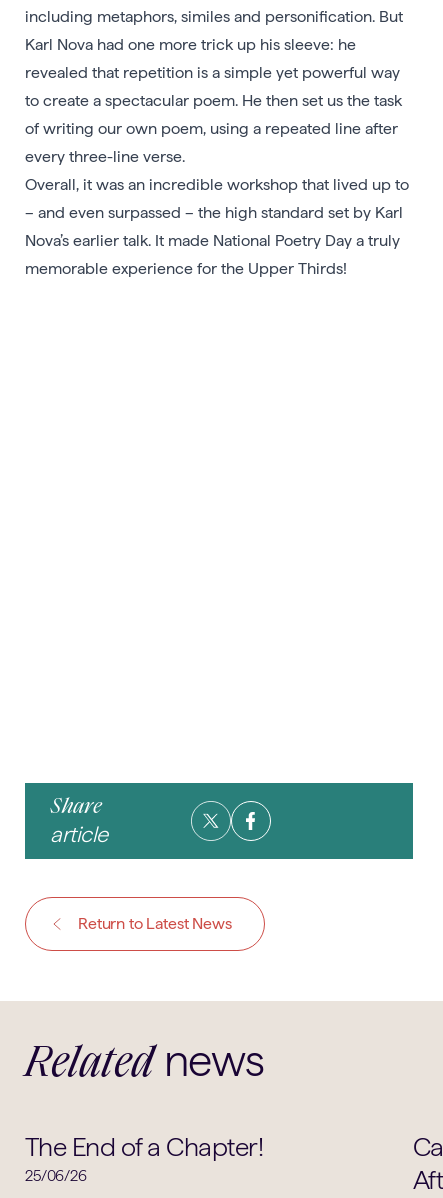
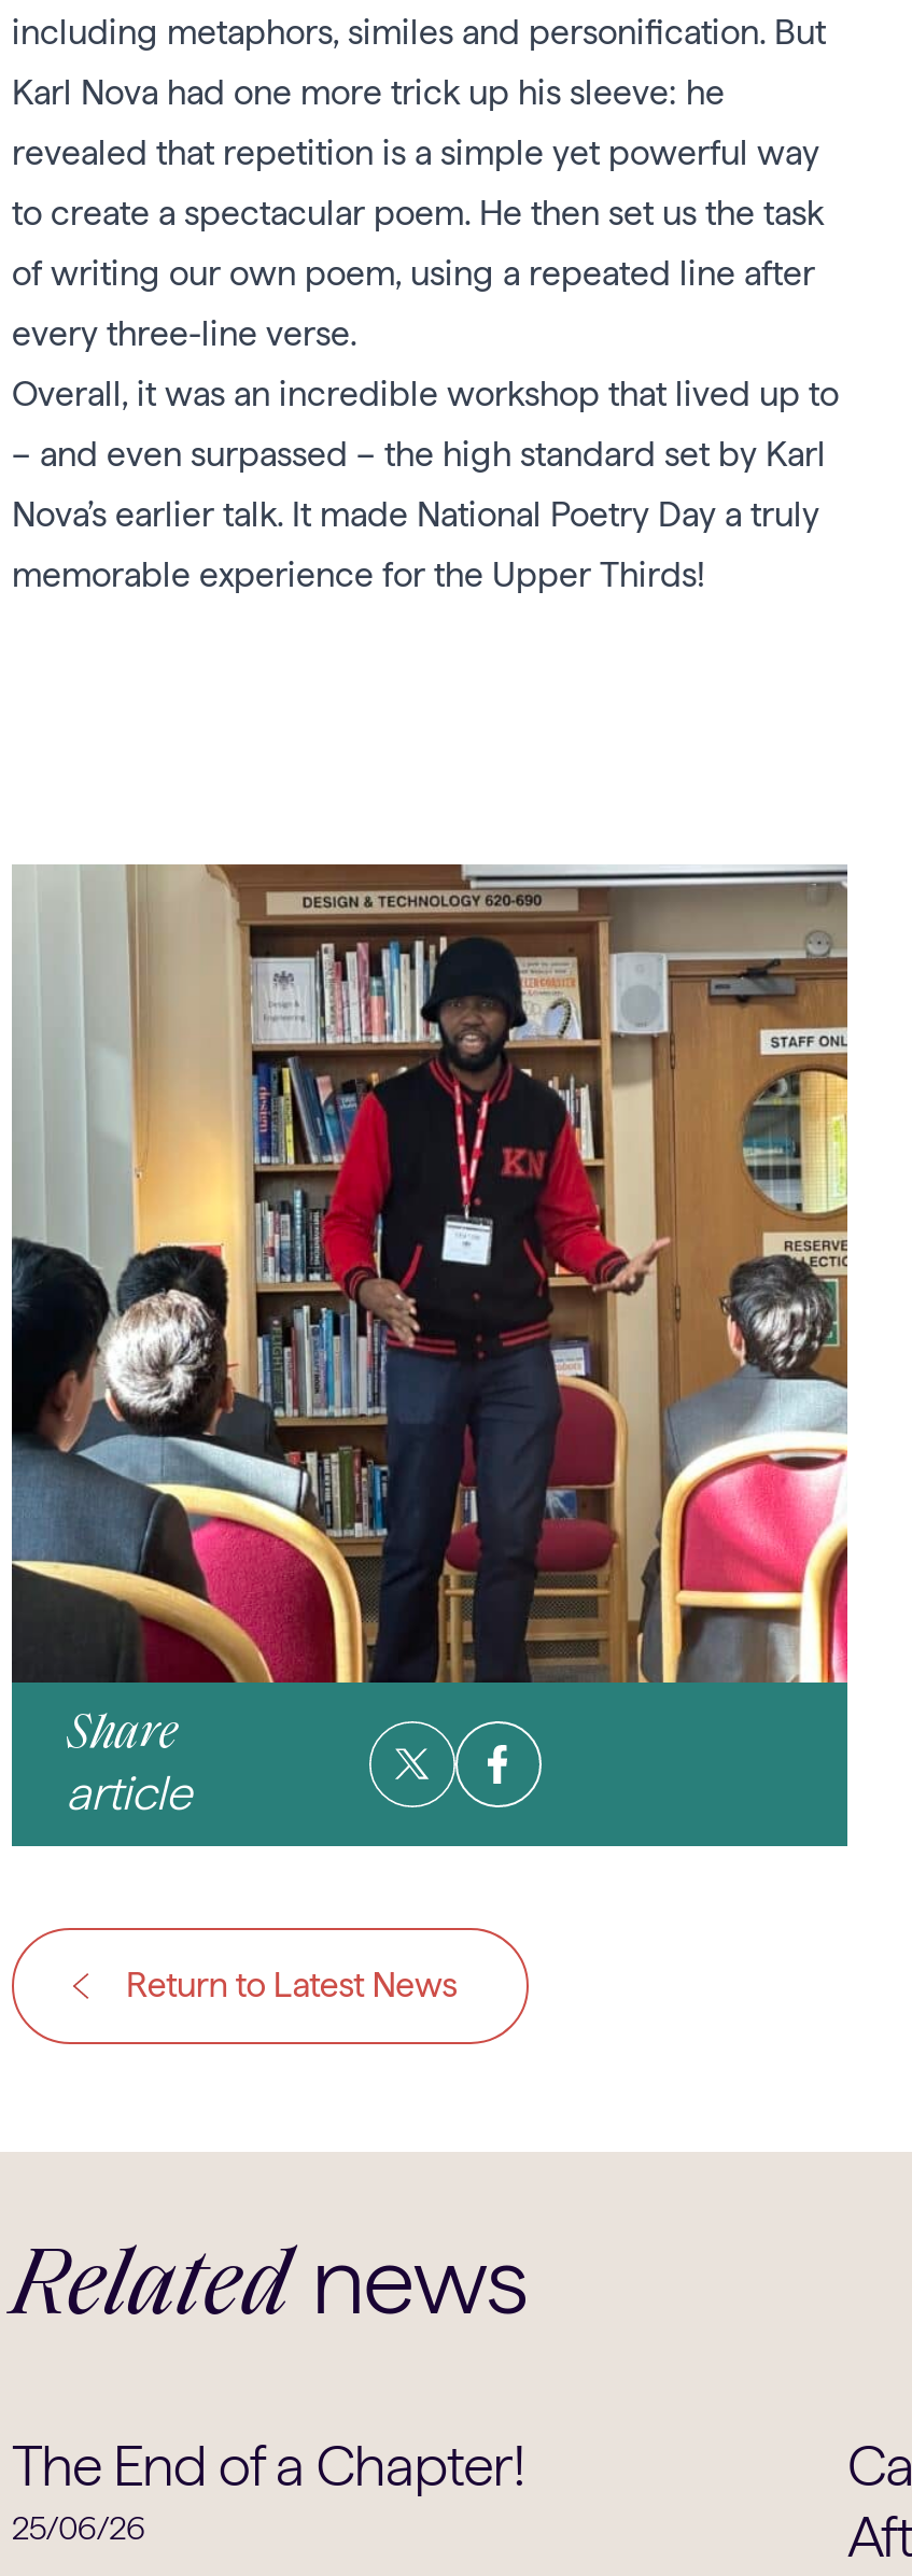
none -> [10,862,850,1685] [image]

